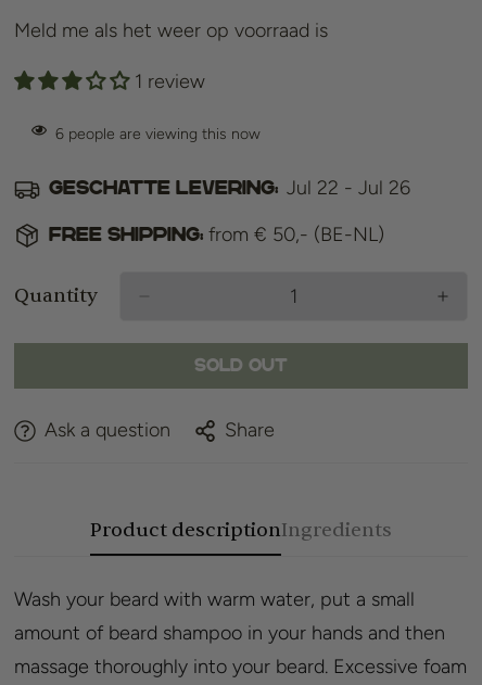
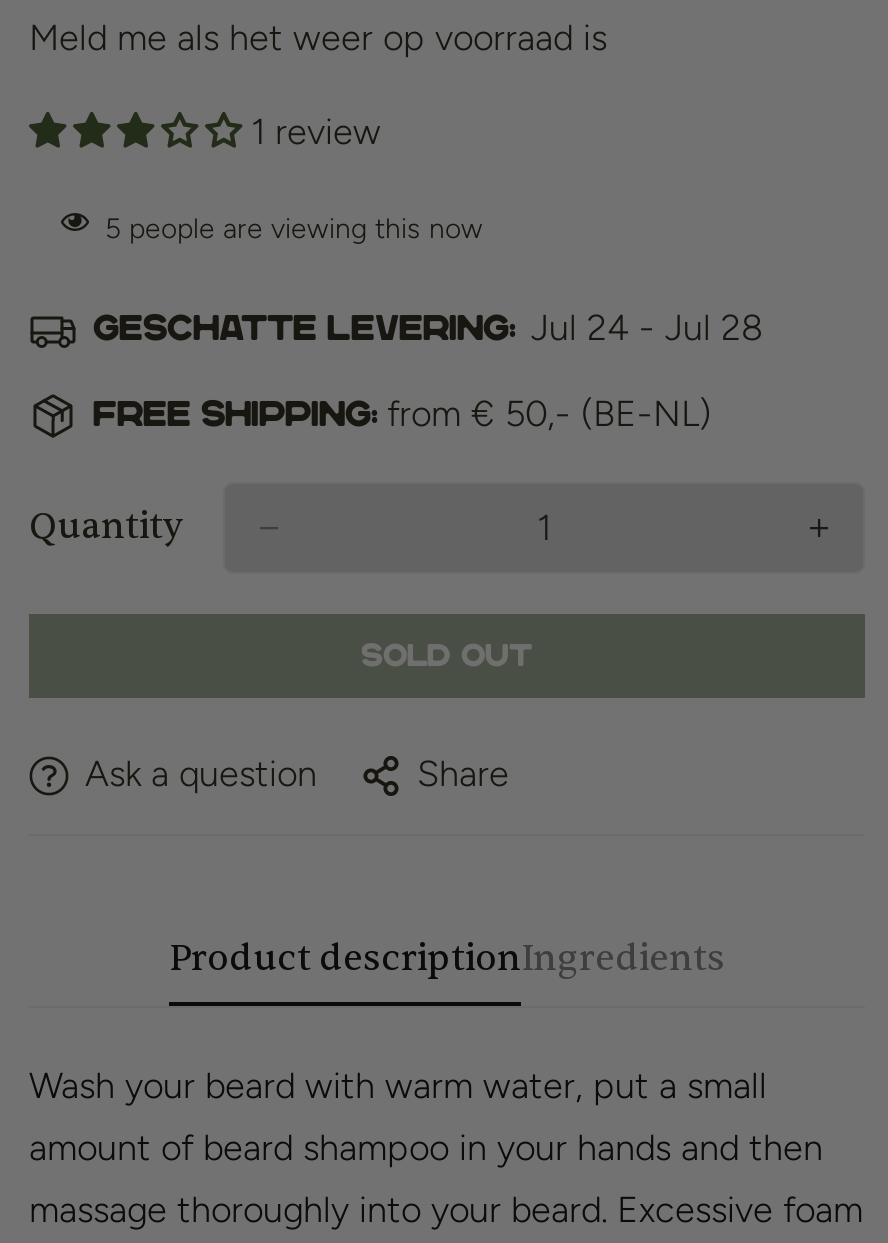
[55,125,261,144] 6 people are viewing this now -> [105,213,483,247] 5 people are viewing this now
[49,176,410,200] Geschatte levering: Jul 22 - Jul 26 -> [93,307,763,351] Geschatte levering: Jul 24 - Jul 28

